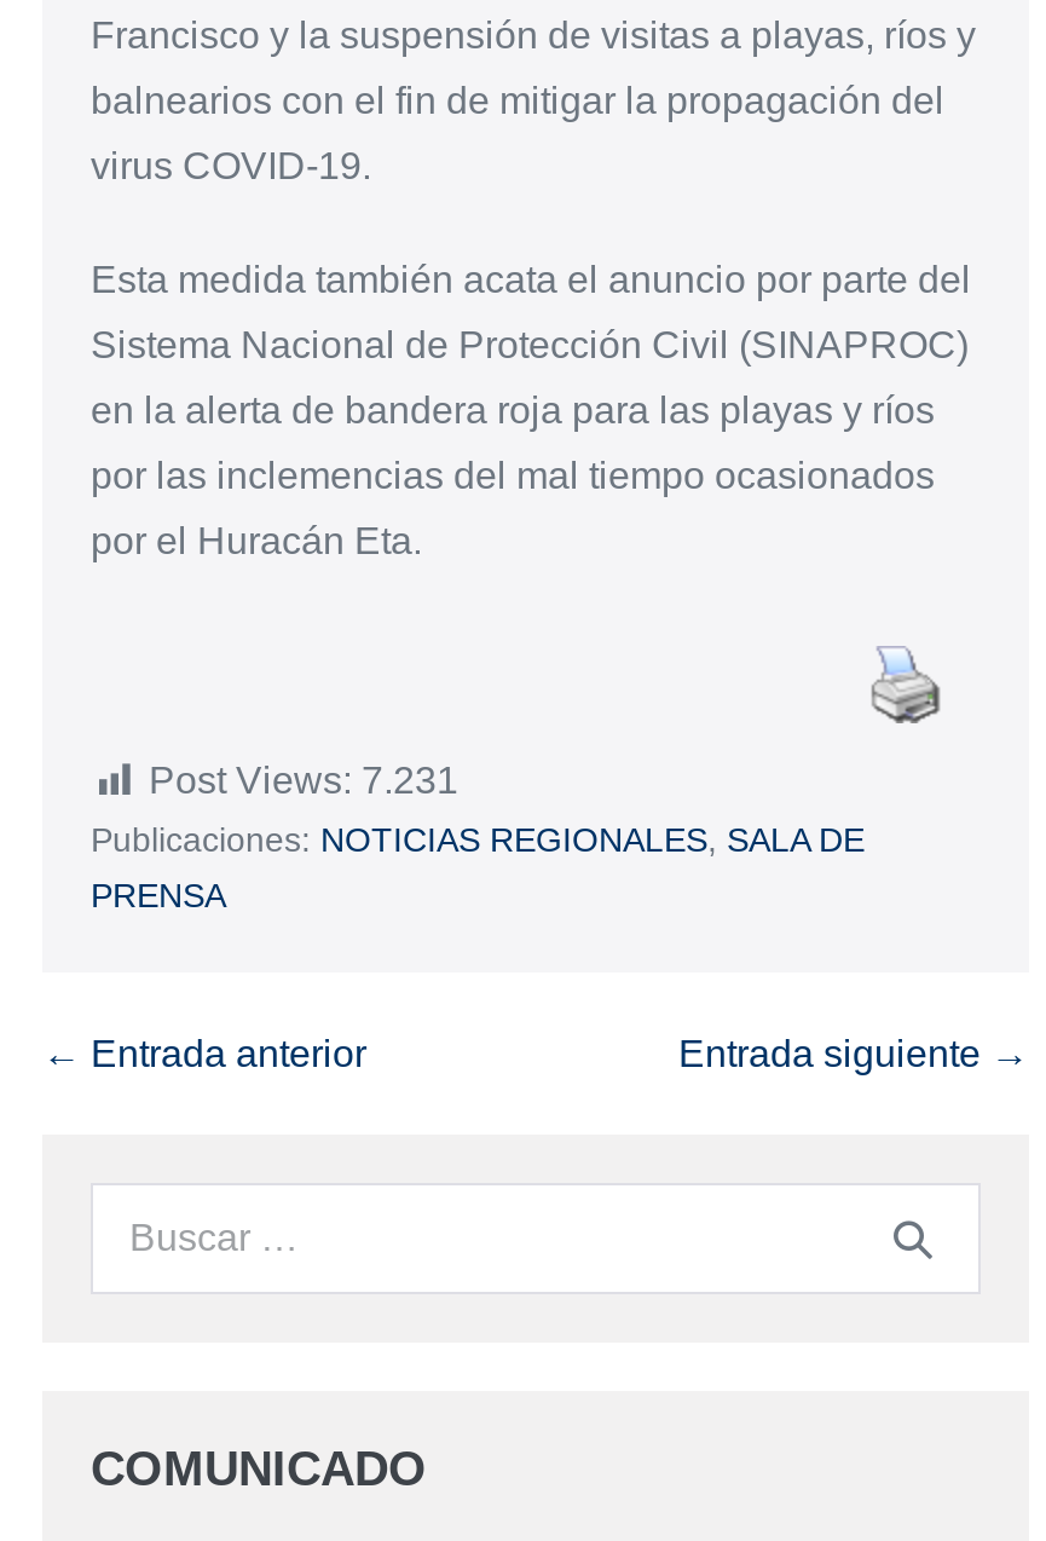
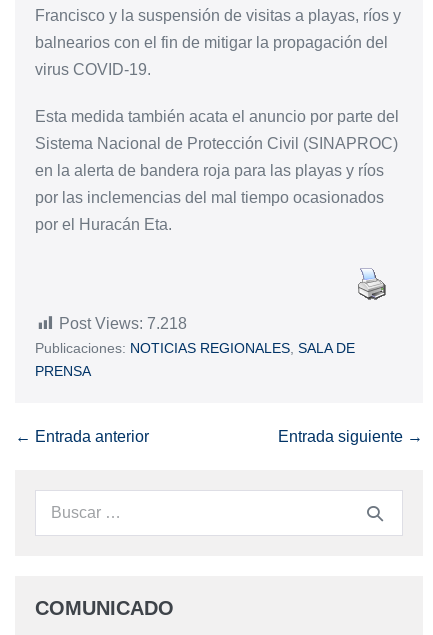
[149,759,458,800] Post Views: 7.231 -> [59,315,187,332] Post Views: 7.218

